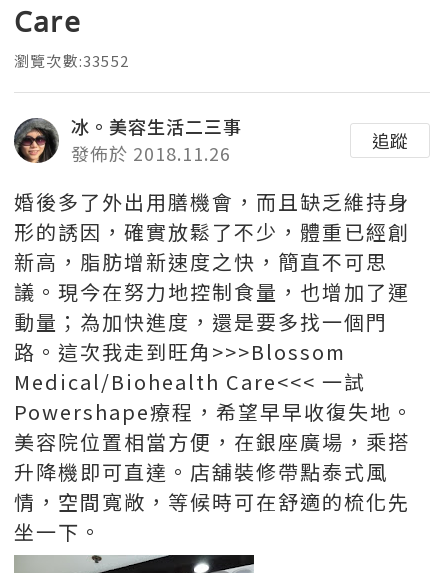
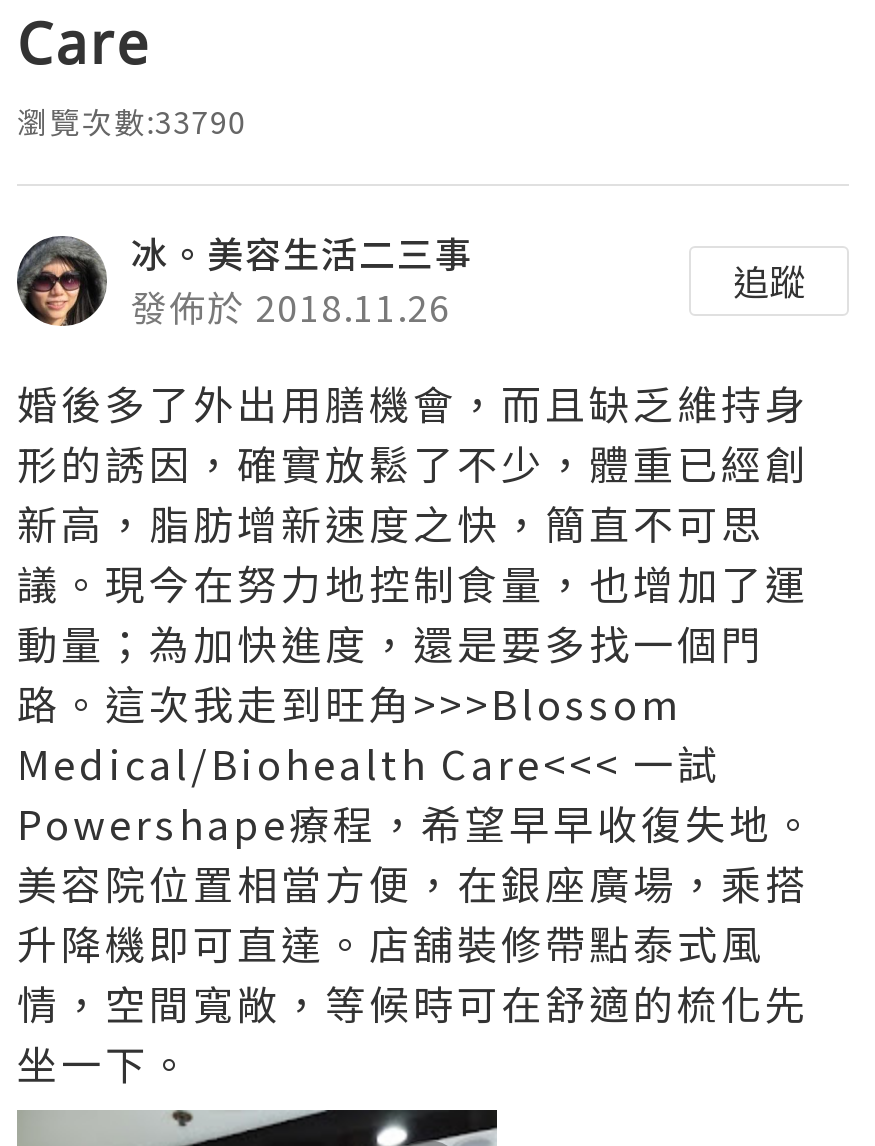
[14,50,129,71] 瀏覽次數:33552 -> [17,100,247,142] 瀏覽次數:33790

